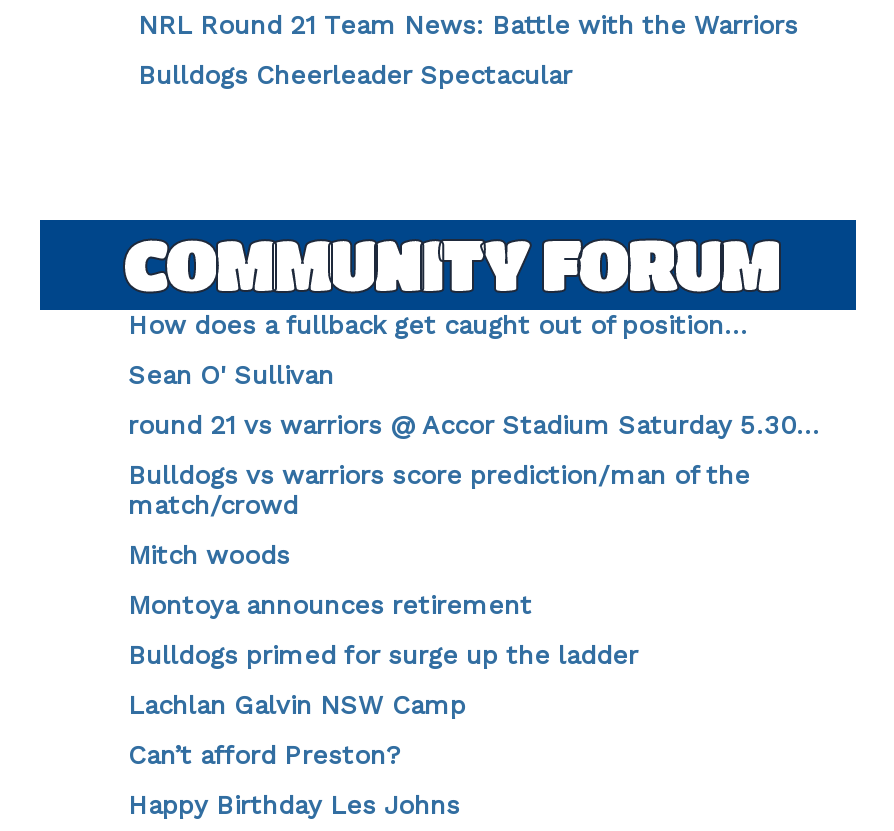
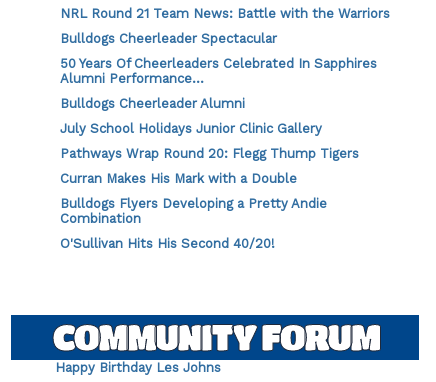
none -> [60,56,377,251] 50 Years Of Cheerleaders Celebrated In Sapphires | Alumni Performance… | Bulldogs Cheerleader Alumni | July School Holidays Junior Clinic Gallery | Pathways Wrap Round 20: Flegg Thump Tigers | Curran Makes His Mark with a Double | Bulldogs Flyers Developing a Pretty Andie | Combination | O'Sullivan Hits His Second 40/20!
moved [122,224,774,304] -> [52,317,378,357]: COMMUNITY FORUM
[128,310,820,770] How does a fullback get caught out of position… | Sean O' Sullivan | round 21 vs warriors @ Accor Stadium Saturday 5.30… | Bulldogs vs warriors score prediction/man of the | match/crowd | Mitch woods | Montoya announces retirement | Bulldogs primed for surge up the ladder | Lachlan Galvin NSW Camp | Can’t afford Preston? -> none

